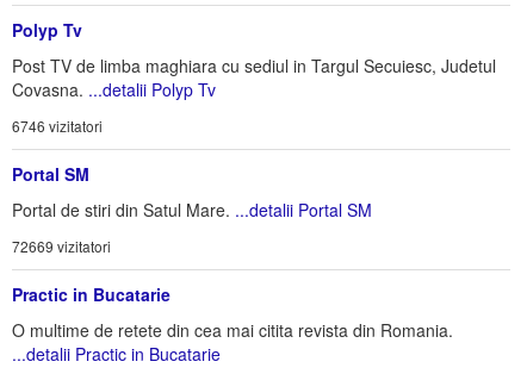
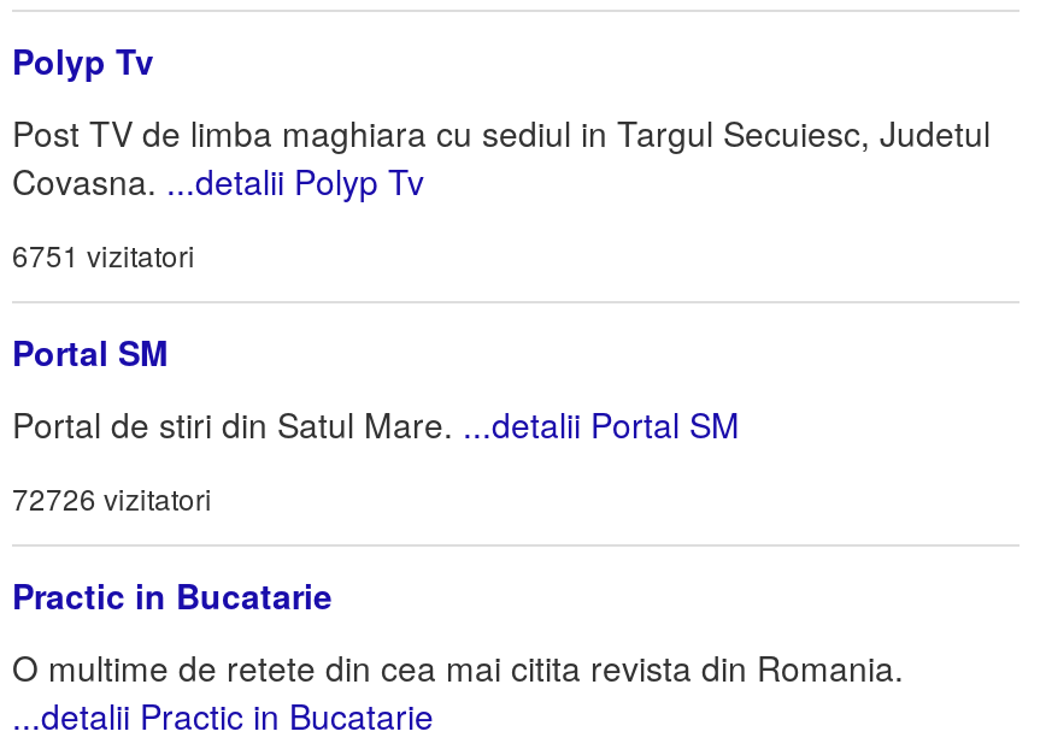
[12,116,103,136] 6746 vizitatori -> [12,234,195,275] 6751 vizitatori
[12,236,111,256] 72669 vizitatori -> [12,477,212,518] 72726 vizitatori

